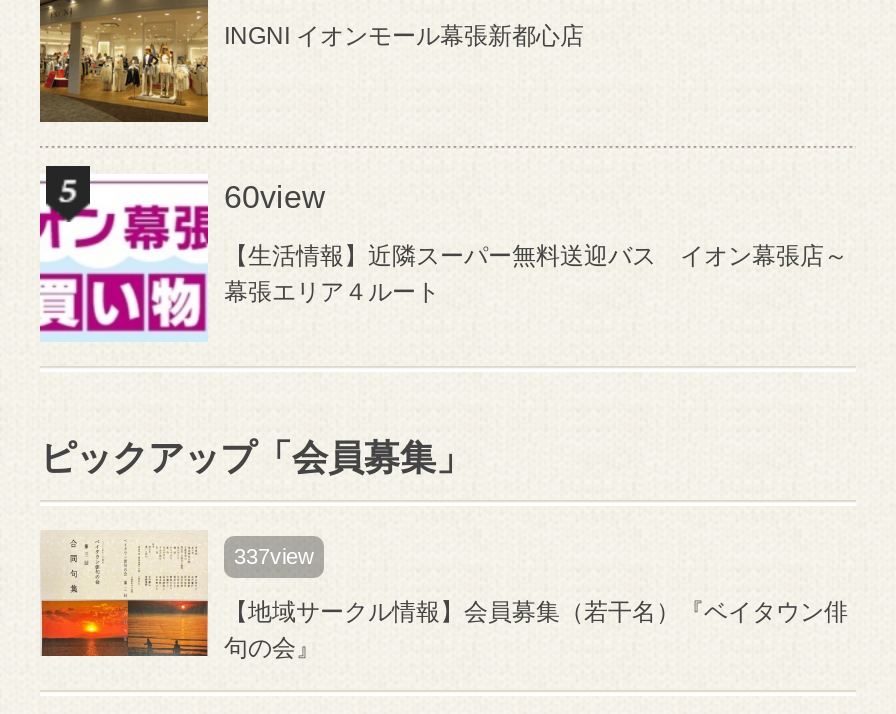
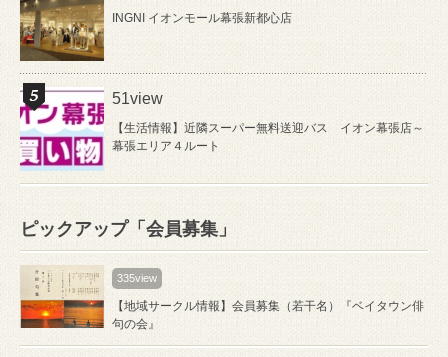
[224,179,326,213] 60view -> [112,89,163,106] 51view
[234,543,314,567] 337view -> [117,271,157,283] 335view

